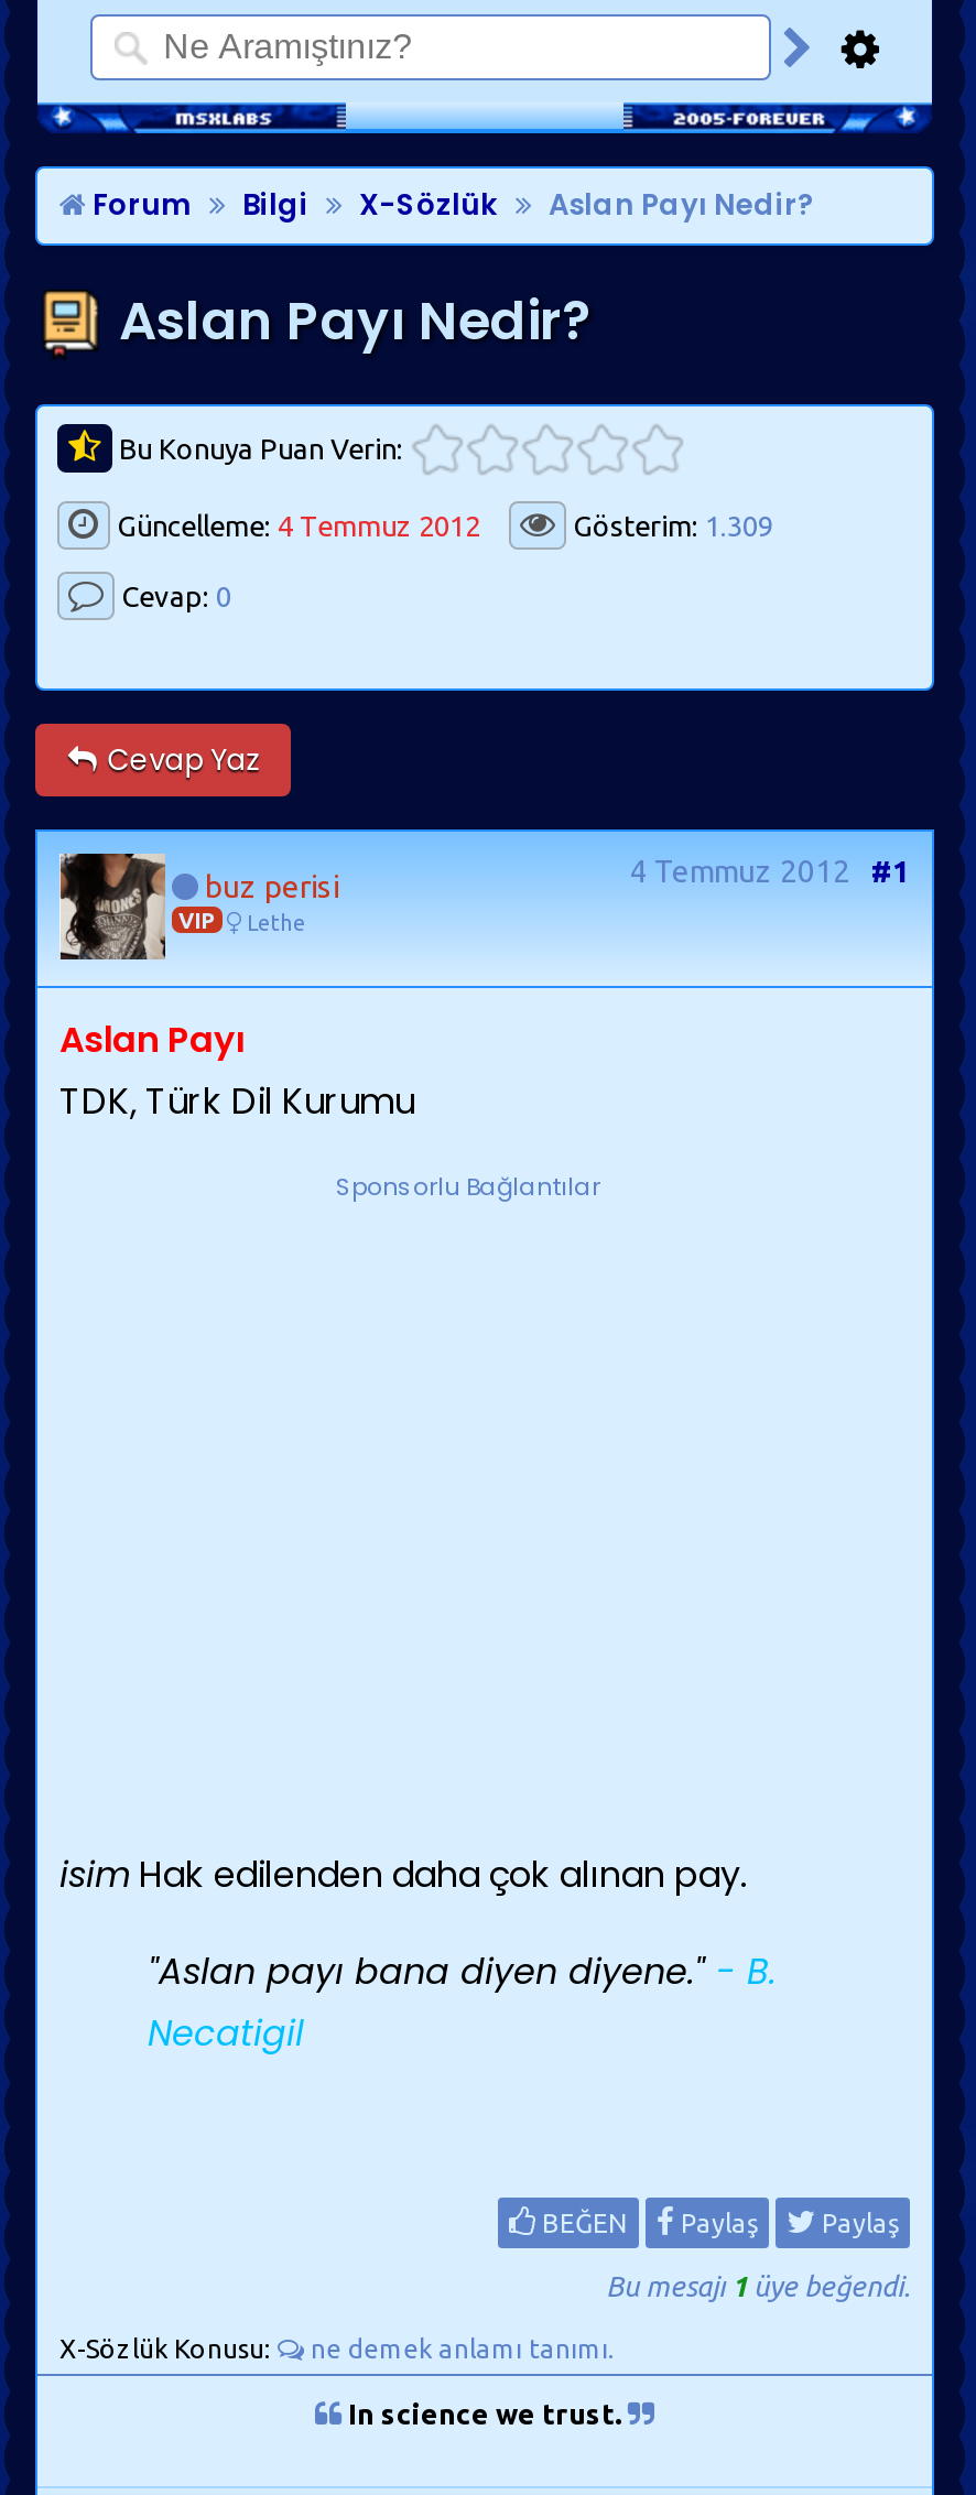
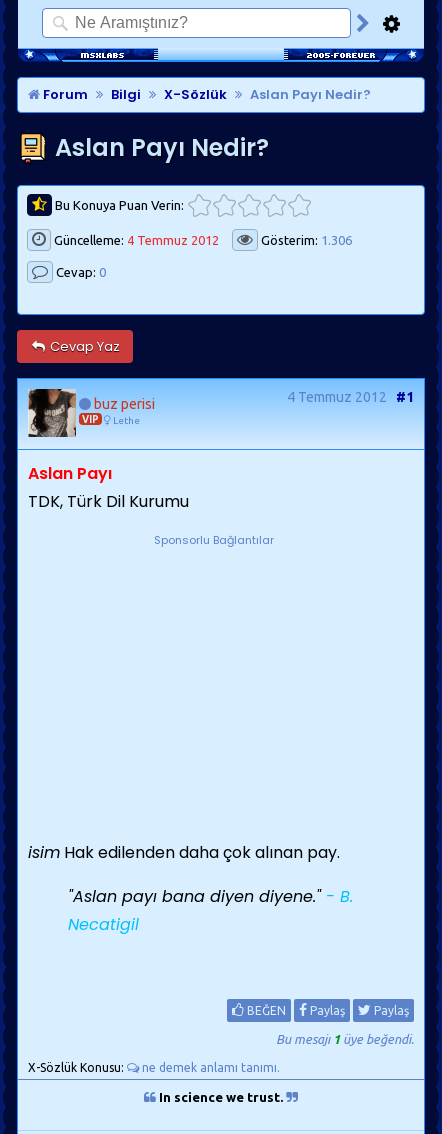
[566,510,773,541] Gösterim: 1.309 -> [258,233,352,247] Gösterim: 1.306

